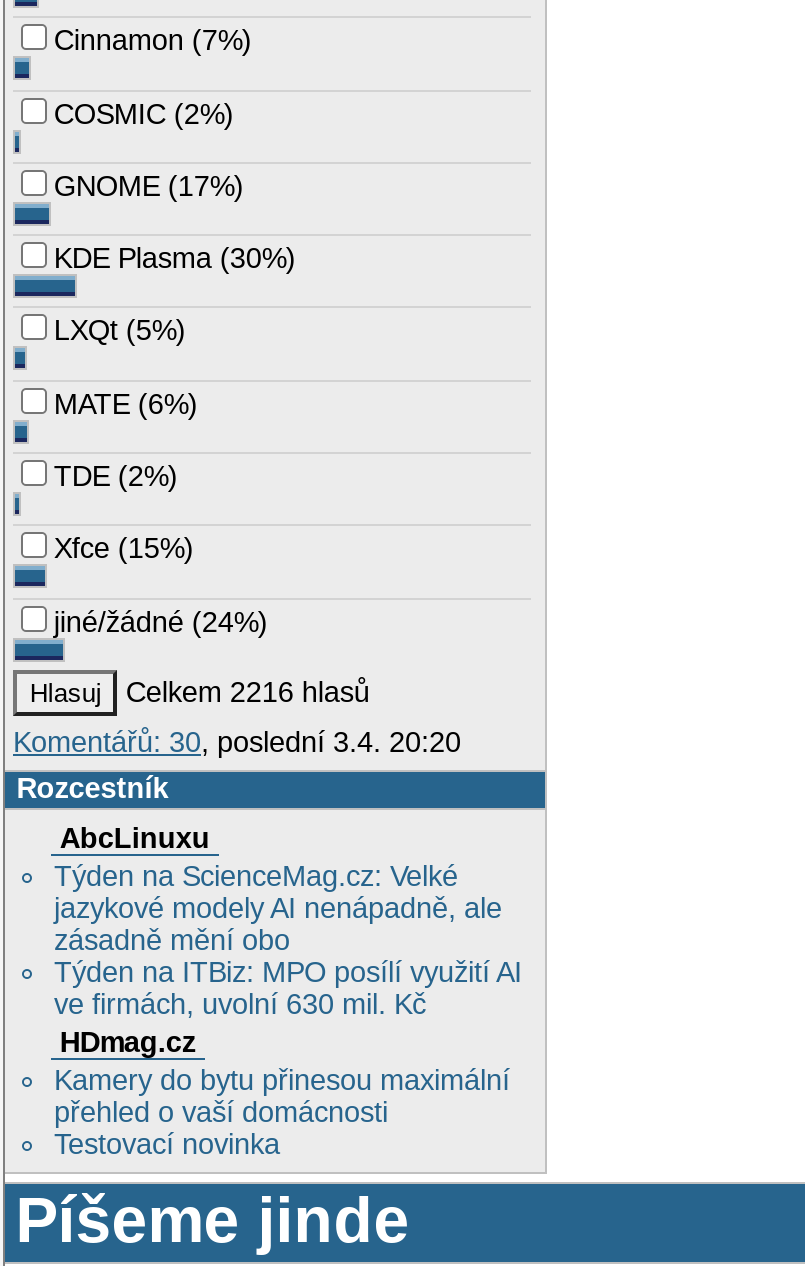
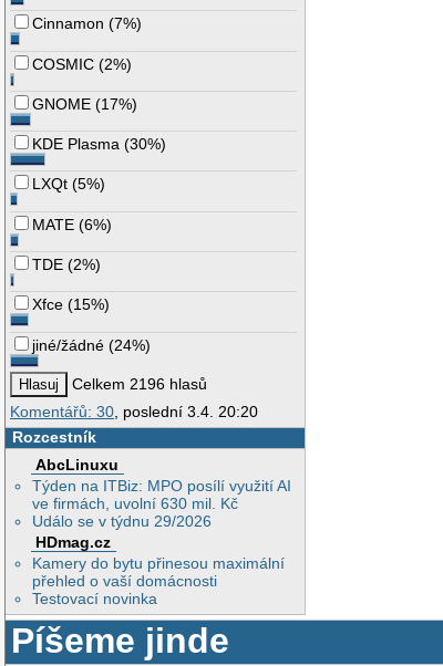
[118,676,370,708] Celkem 2216 hlasů -> [68,375,207,393] Celkem 2196 hlasů
[54,860,502,956] Týden na ScienceMag.cz: Velké | jazykové modely AI nenápadně, ale | zásadně mění obo -> none
moved [54,956,522,1020] -> [33,477,292,512]: Týden na ITBiz: MPO posílí využití AI | ve firmách, uvolní 630 mil. Kč
none -> [33,512,212,530] Událo se v týdnu 29/2026

